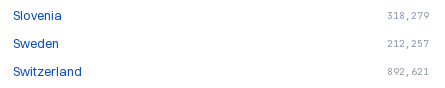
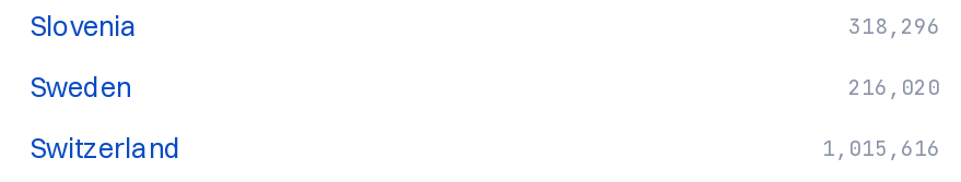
[387,9,429,22] 318,279 -> [848,12,940,40] 318,296
[387,37,429,50] 212,257 -> [848,73,940,101] 216,020
[387,65,429,78] 892,621 -> [822,134,940,162] 1,015,616

